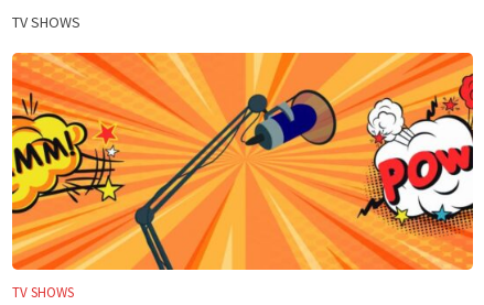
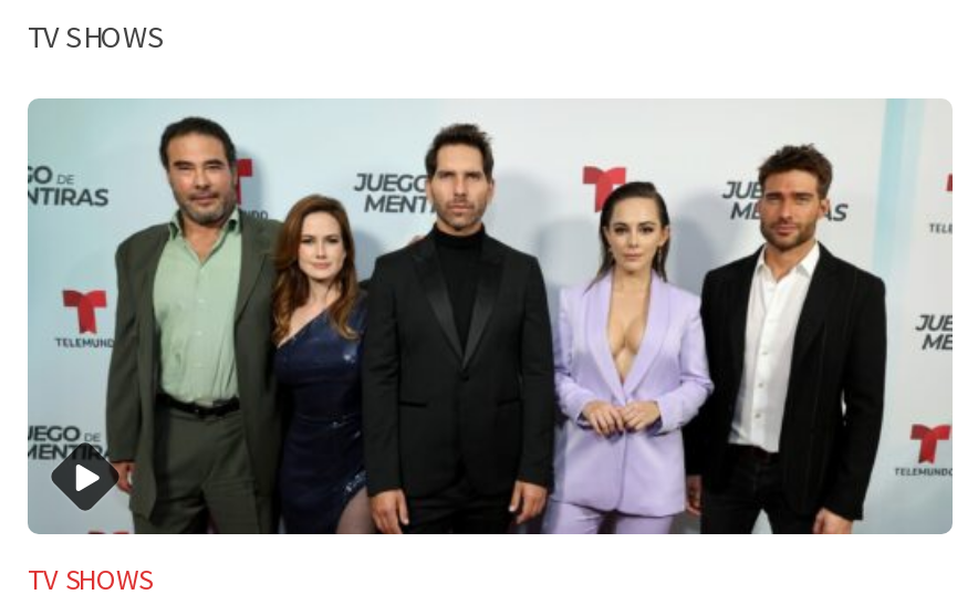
[11,52,474,271] [image] -> [25,98,955,536] [image]

